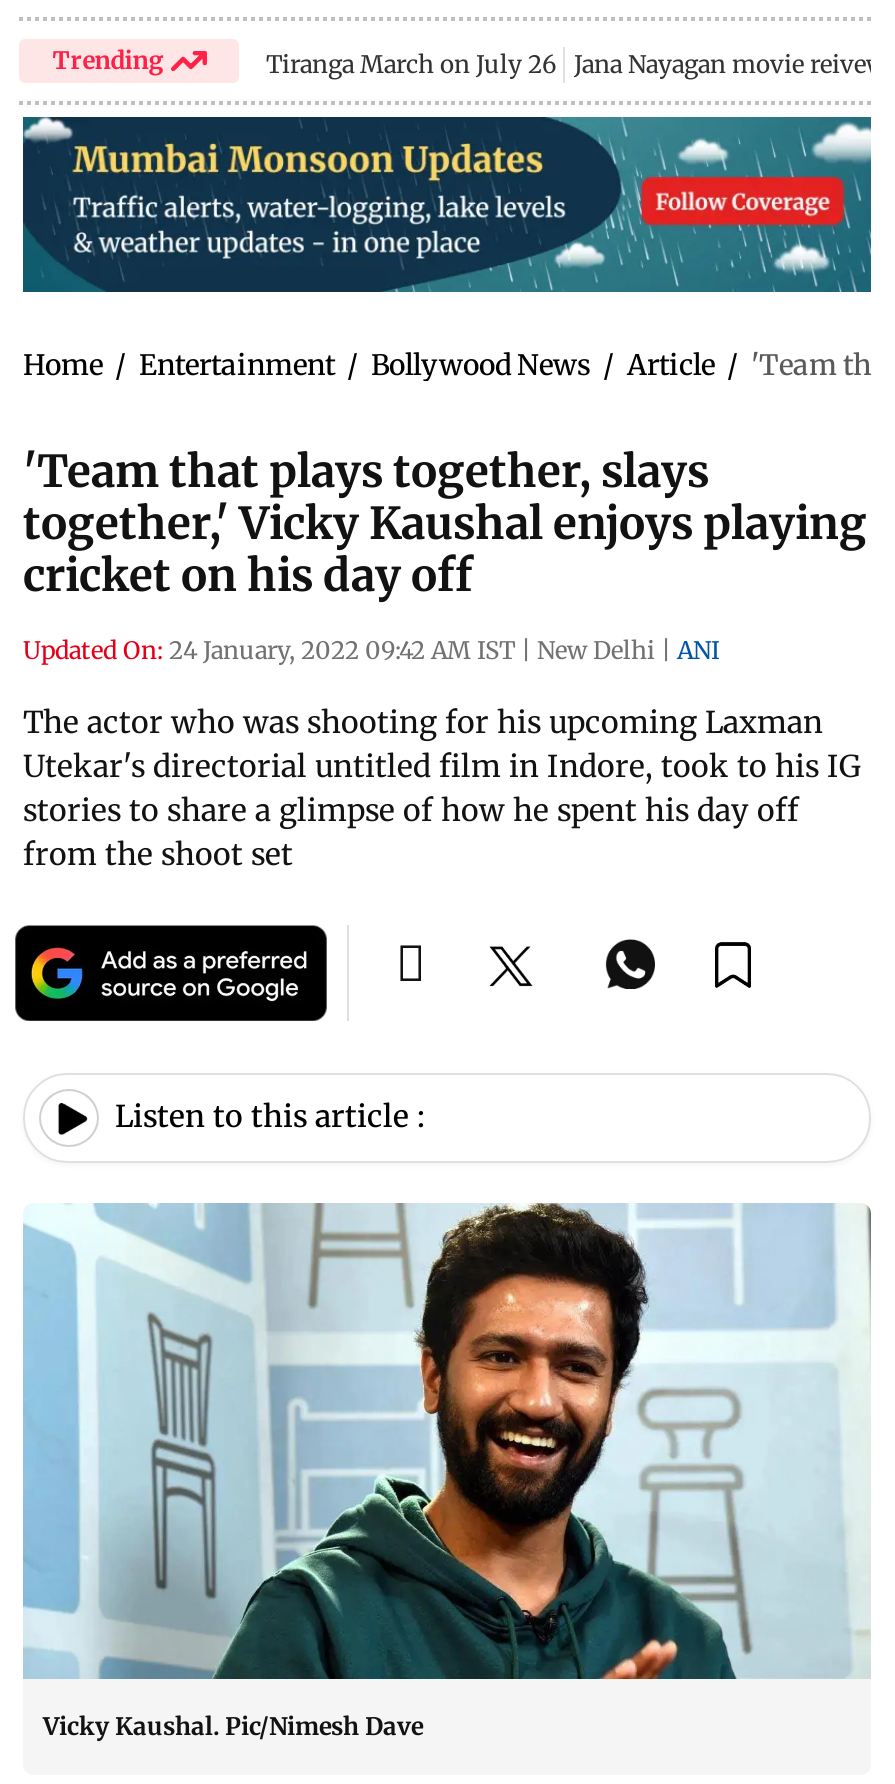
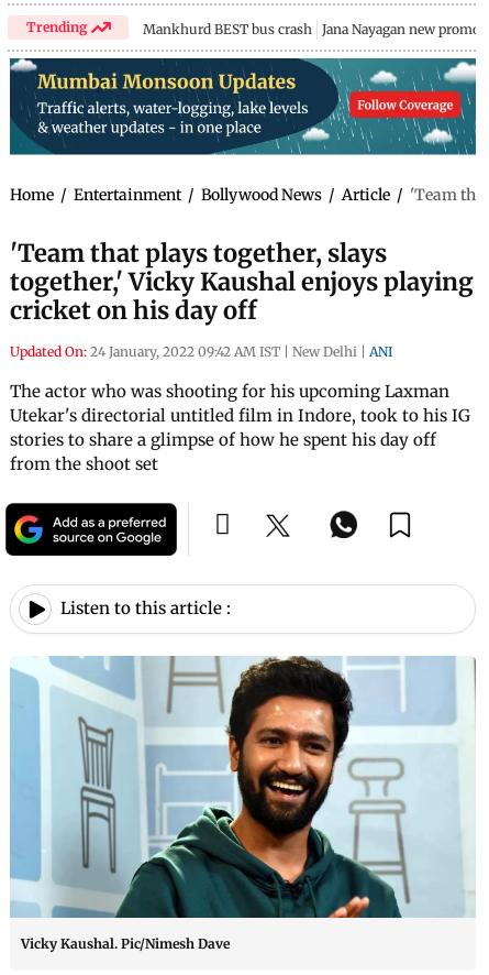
[266,49,886,79] Tiranga March on July 26 Jana Nayagan movie reivew -> [143,21,481,37] Mankhurd BEST bus crash Jana Nayagan new promo

